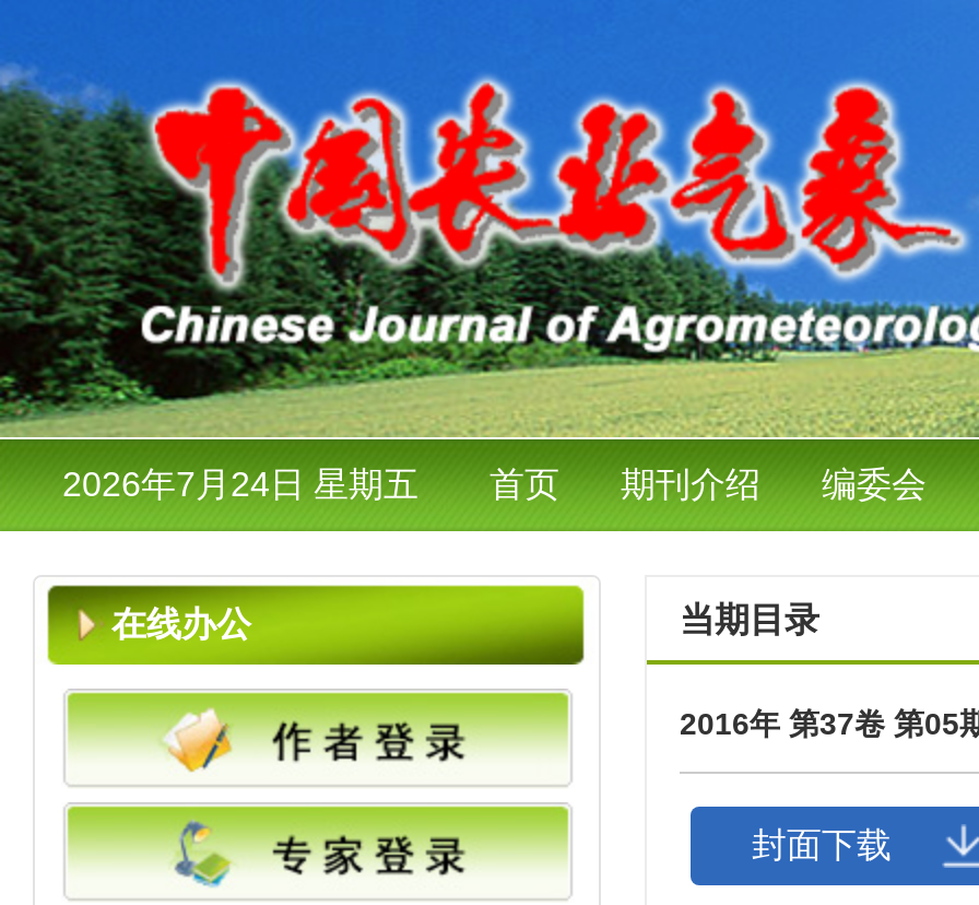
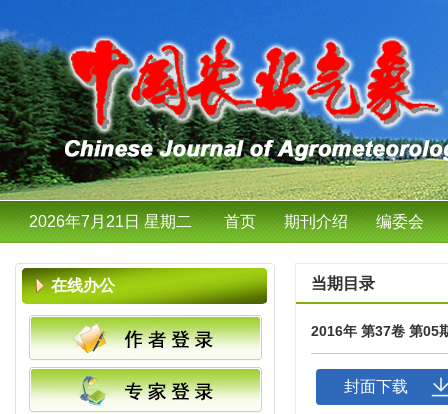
[62,466,418,503] 2026年7月24日 星期五 -> [28,213,191,230] 2026年7月21日 星期二

